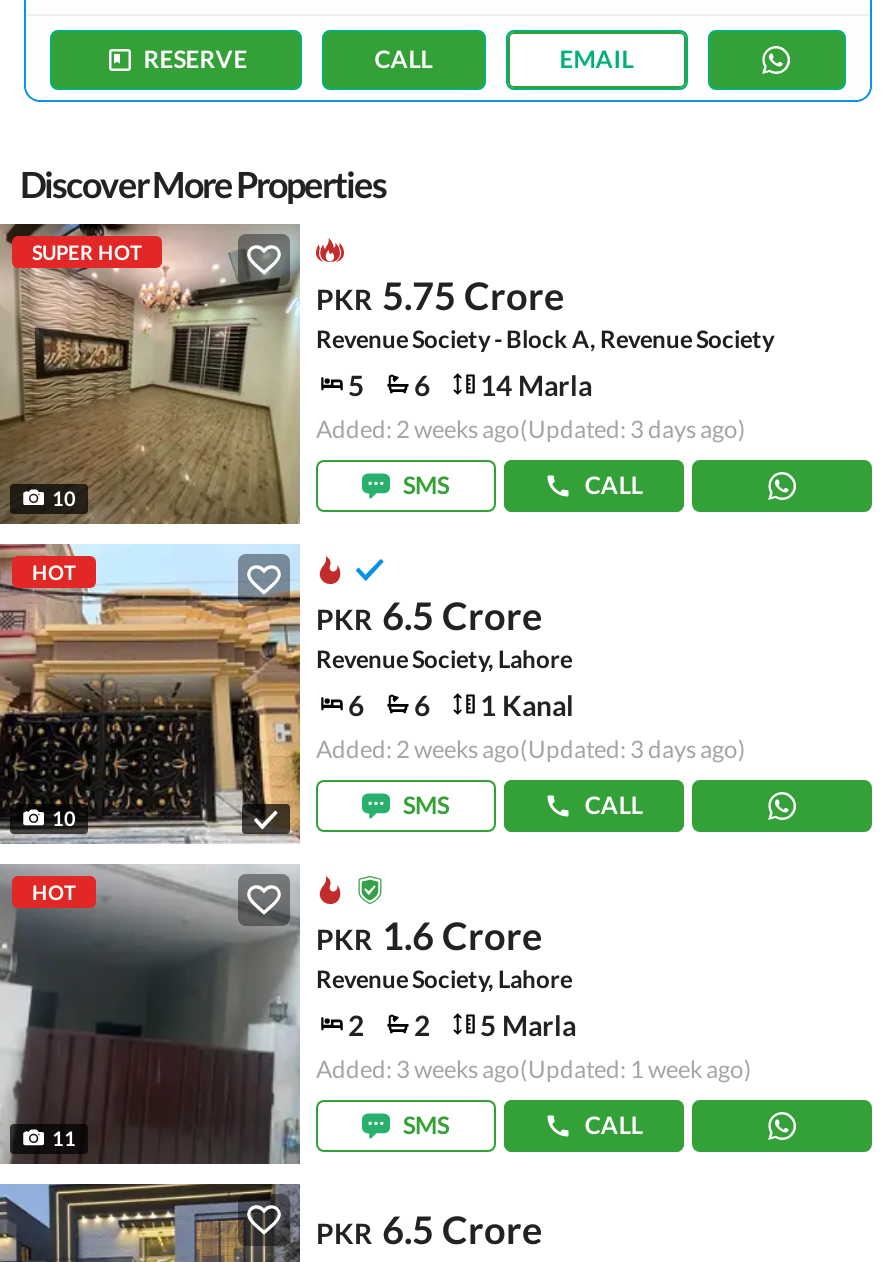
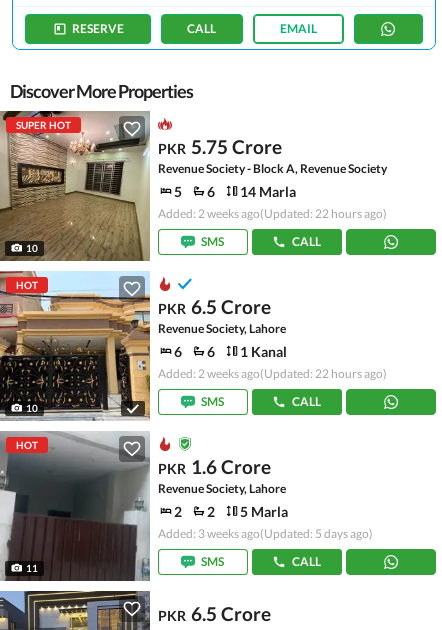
[316,414,746,444] Added: 2 weeks ago(Updated: 3 days ago) -> [158,206,387,221] Added: 2 weeks ago(Updated: 22 hours ago)
[316,734,746,764] Added: 2 weeks ago(Updated: 3 days ago) -> [158,366,387,381] Added: 2 weeks ago(Updated: 22 hours ago)
[316,1054,752,1084] Added: 3 weeks ago(Updated: 1 week ago) -> [158,526,373,541] Added: 3 weeks ago(Updated: 5 days ago)

